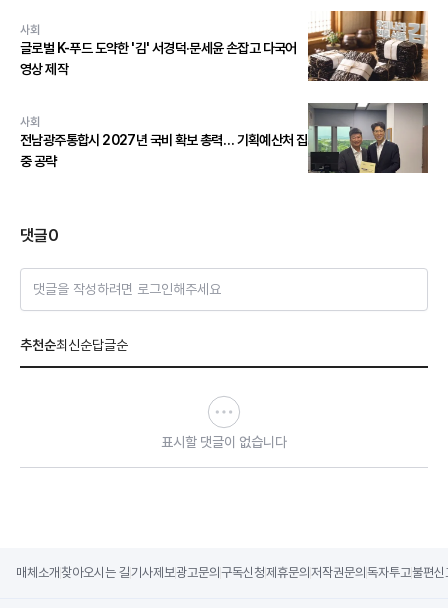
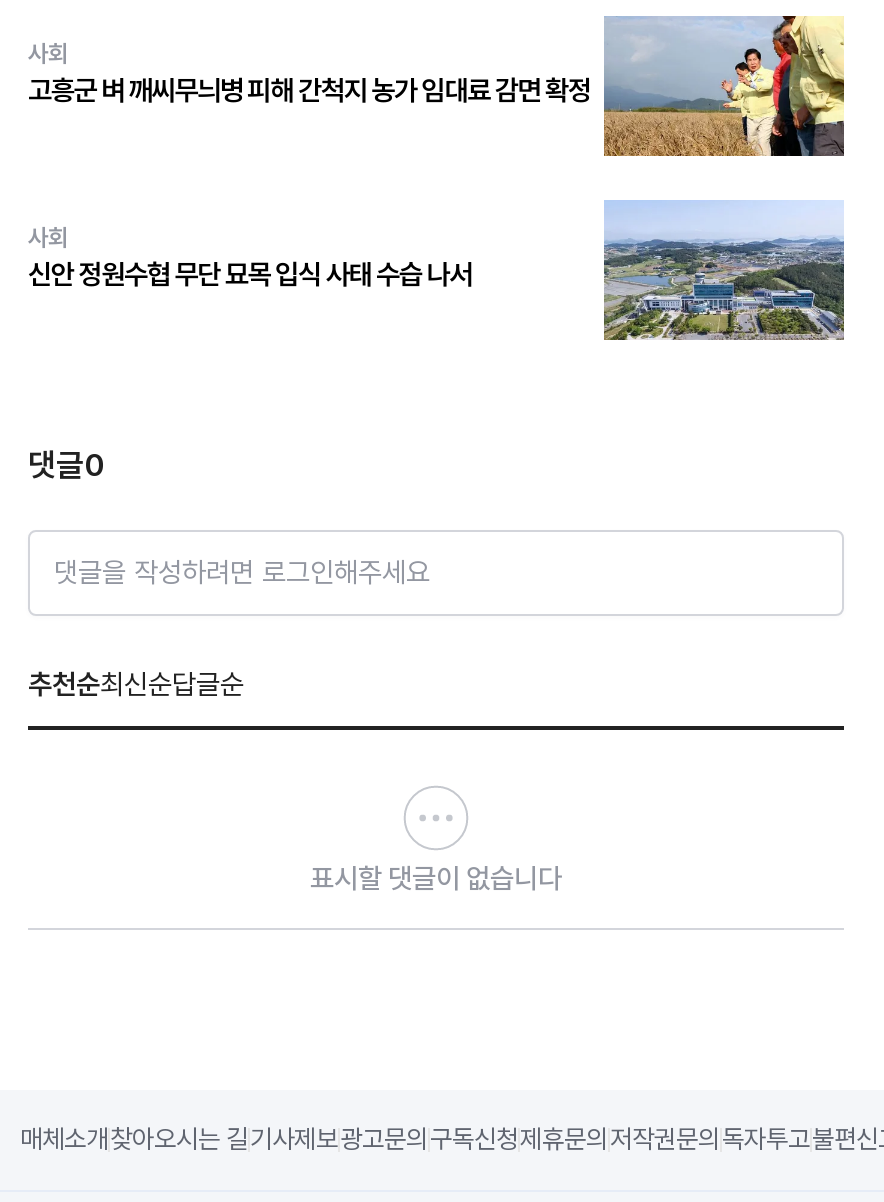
[20,10,429,82] [image] | 글로벌 K-푸드 도약한 '김' 서경덕·문세윤 손잡고 다국어 | 영상 제작 -> [28,14,846,158] [image] | 고흥군 벼 깨씨무늬병 피해 간척지 농가 임대료 감면 확정
[307,102,429,174] [image] -> [602,200,846,342] [image]
[20,132,307,169] 전남광주통합시 2027년 국비 확보 총력… 기획예산처 집 | 중 공략 -> [28,258,472,290] 신안 정원수협 무단 묘목 입식 사태 수습 나서

